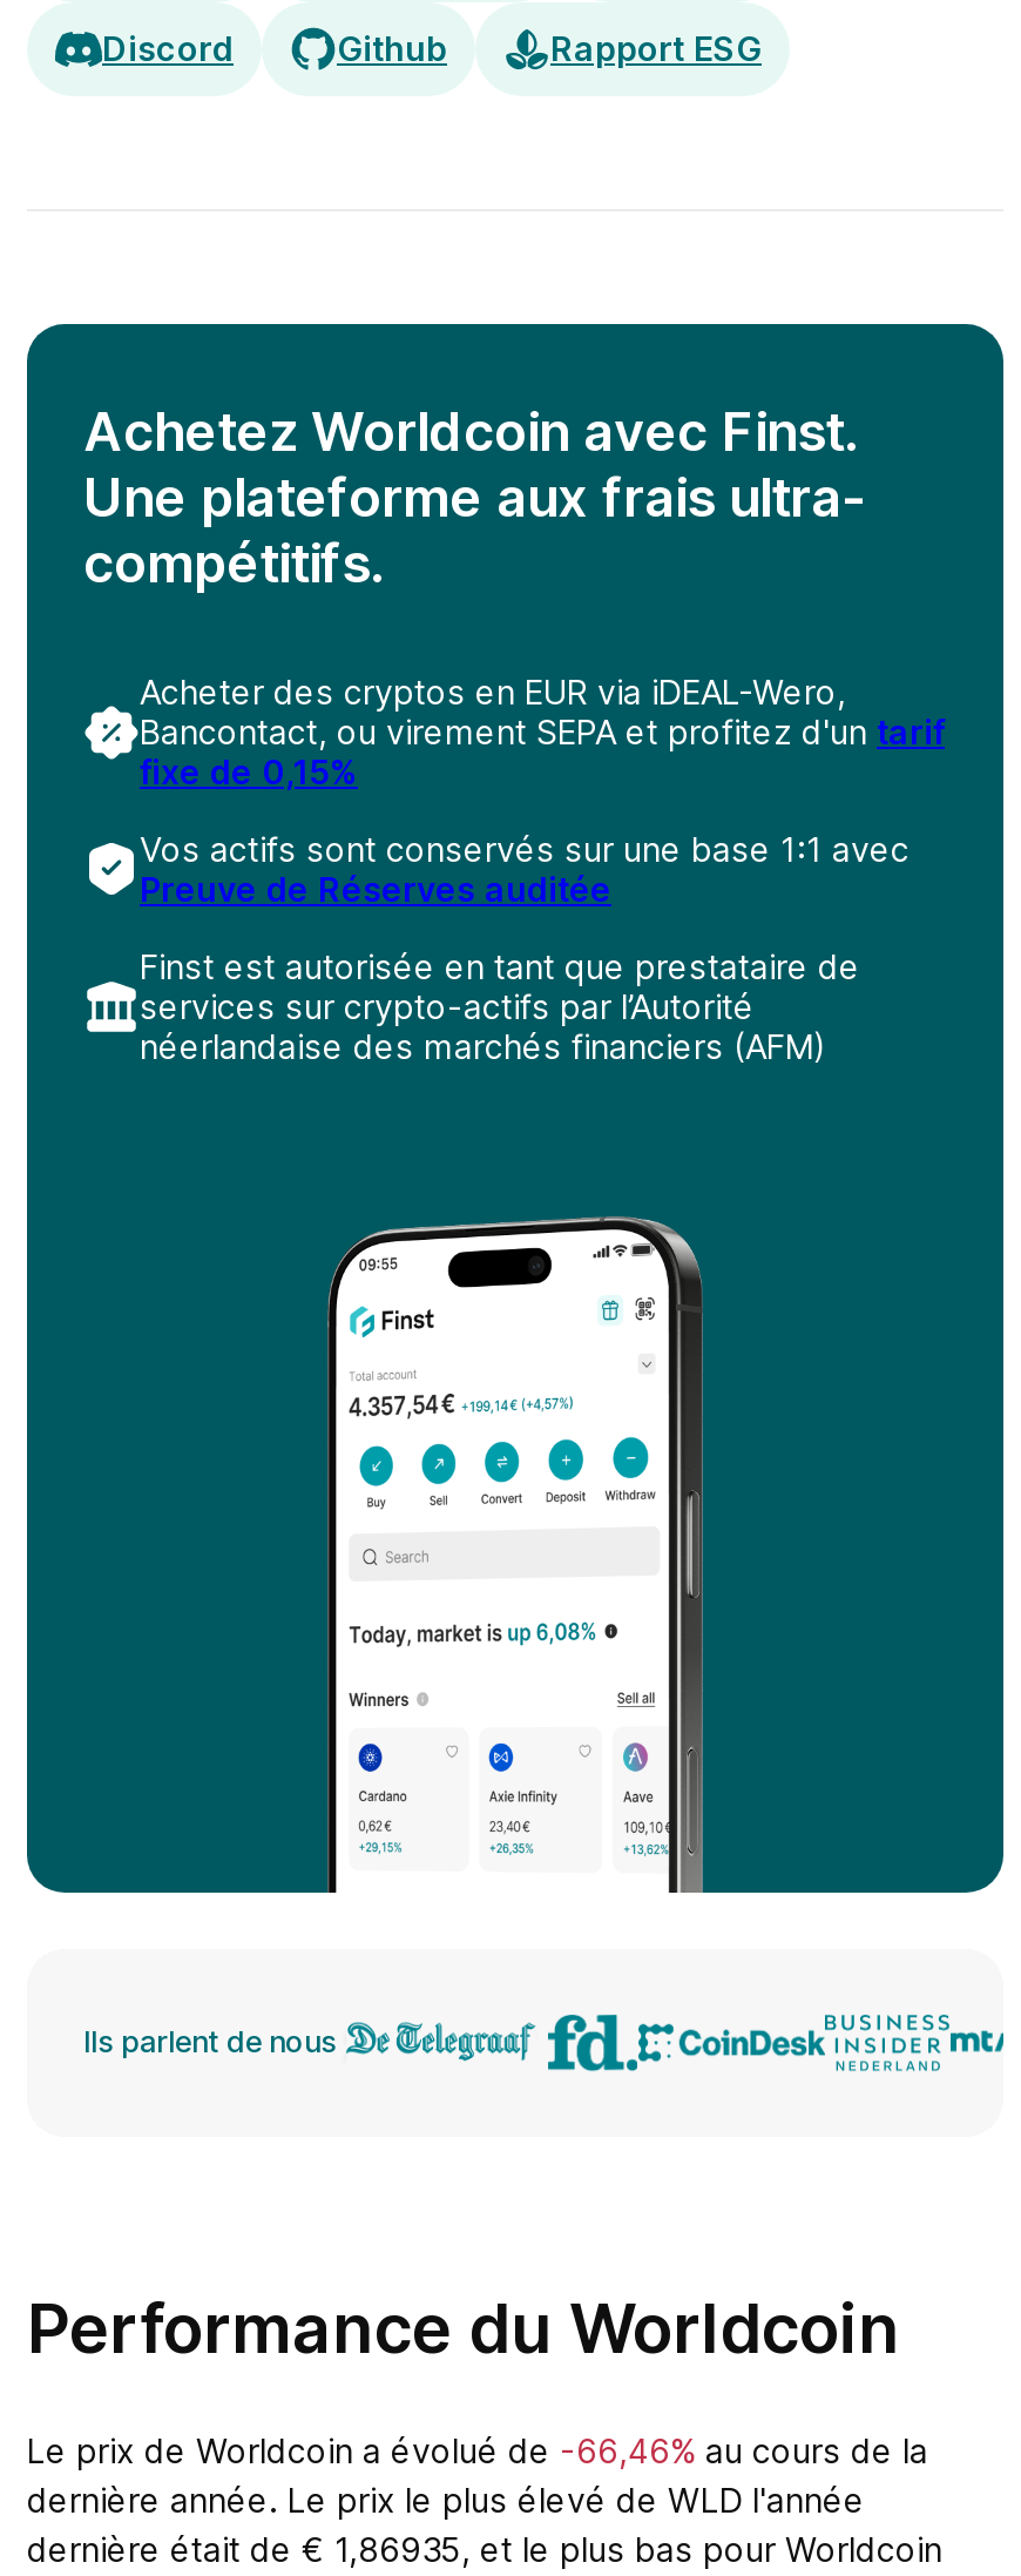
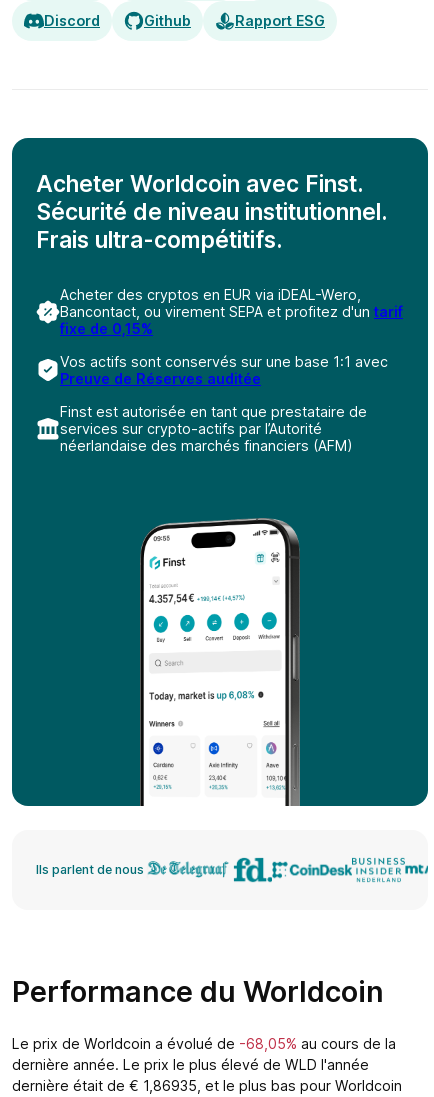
[83,399,867,594] Achetez Worldcoin avec Finst. | Une plateforme aux frais ultra- | compétitifs. -> [36,170,386,253] Acheter Worldcoin avec Finst. | Sécurité de niveau institutionnel. | Frais ultra-compétitifs.
[27,2430,928,2470] Le prix de Worldcoin a évolué de -66,46% au cours de la -> [12,1035,396,1052] Le prix de Worldcoin a évolué de -68,05% au cours de la

